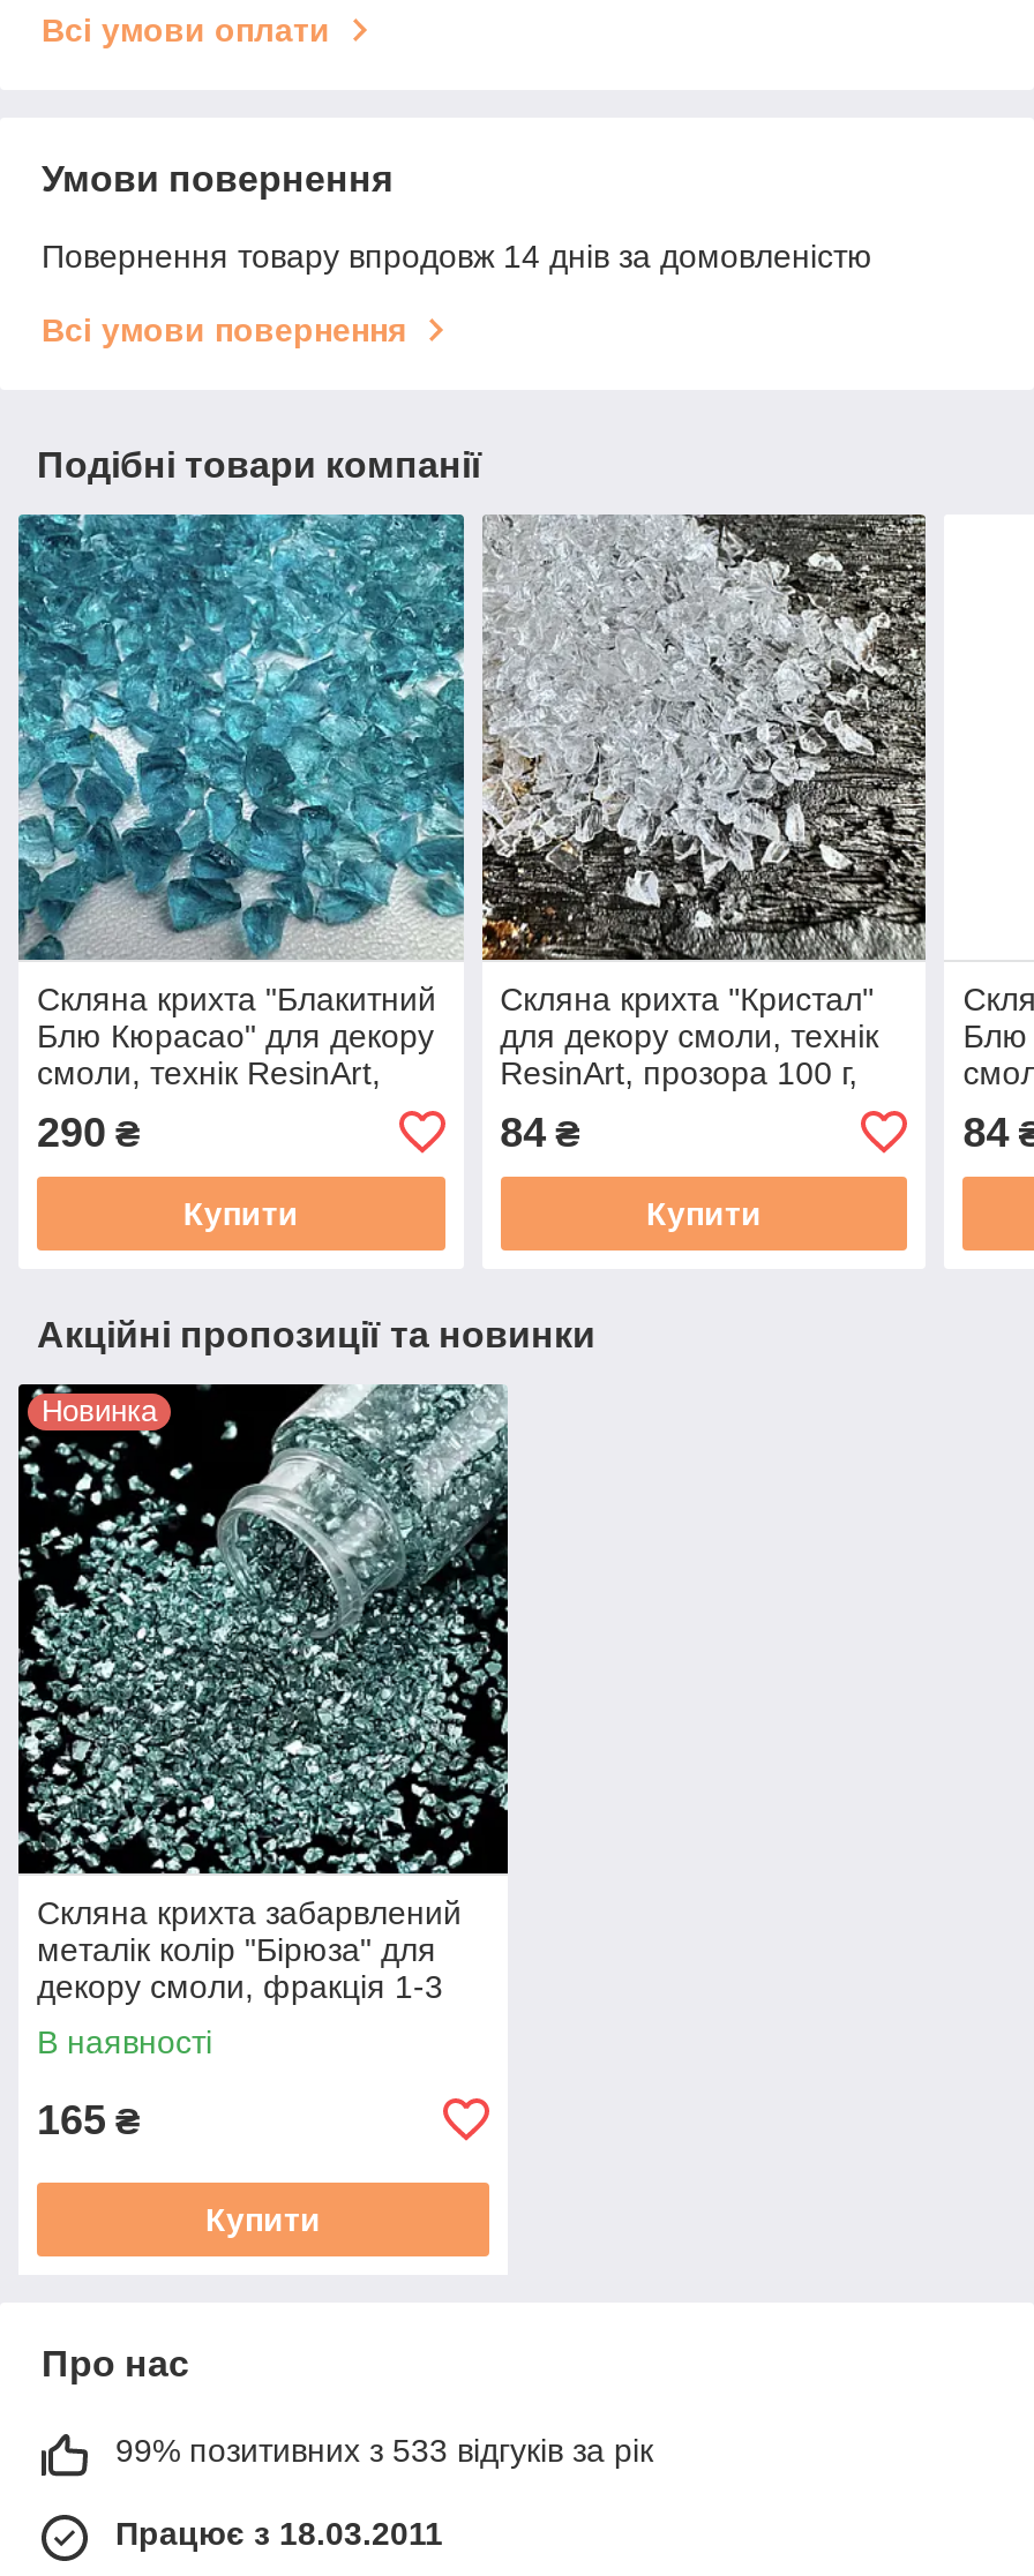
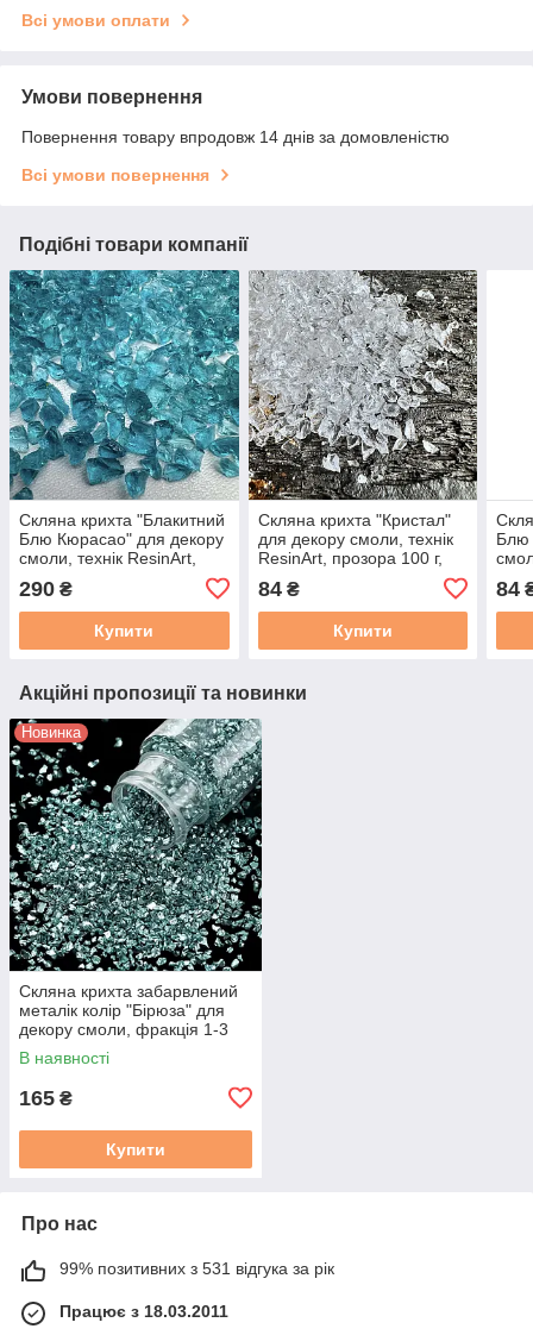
[115,2431,653,2468] 99% позитивних з 533 відгуків за рік -> [59,1259,334,1278] 99% позитивних з 531 відгука за рік

